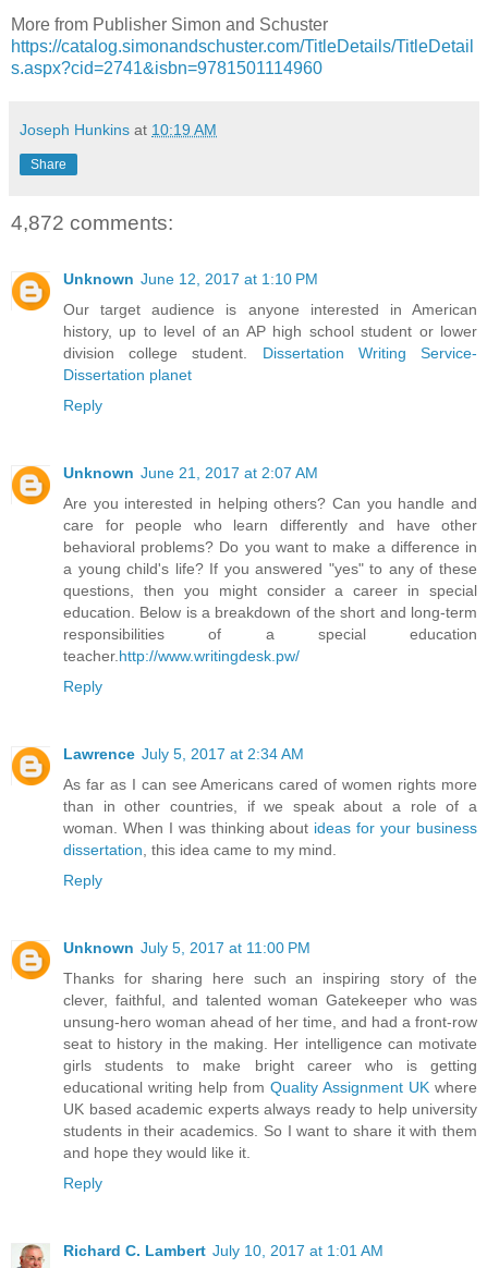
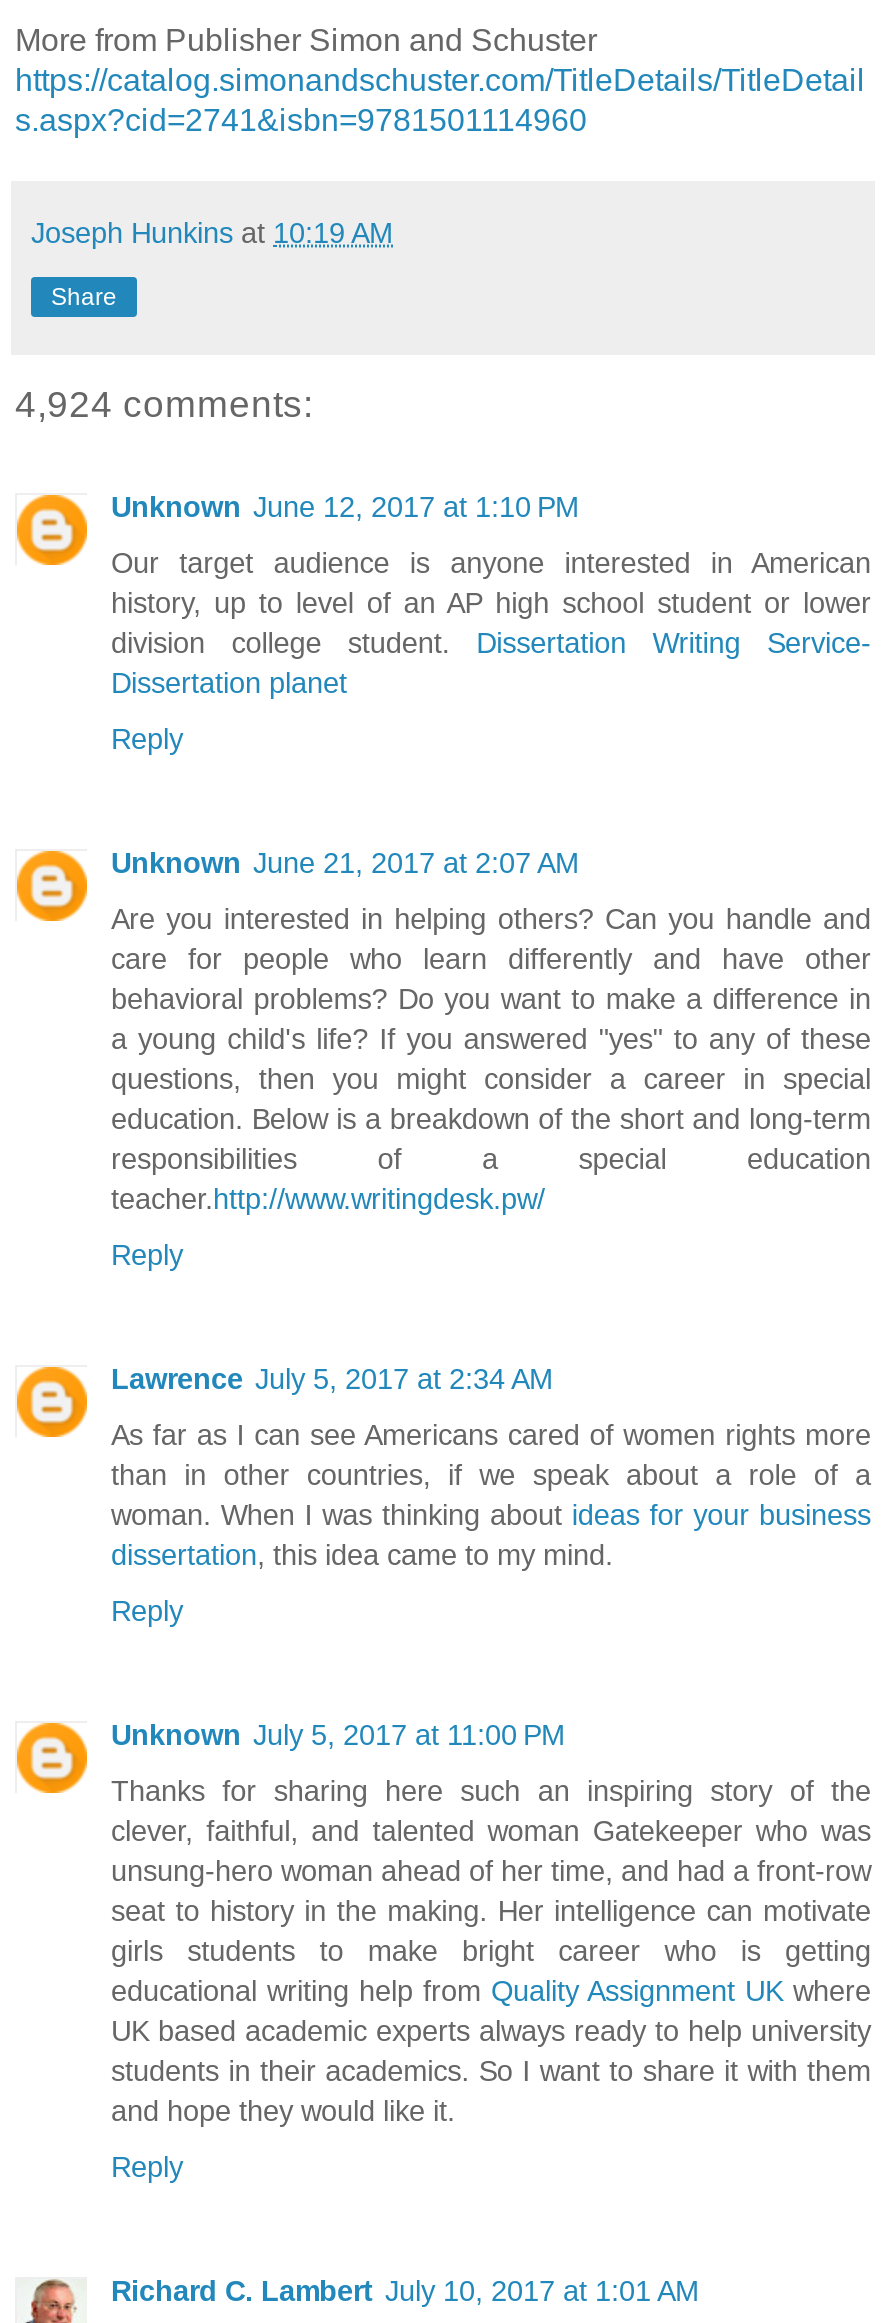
[11,211,173,234] 4,872 comments: -> [15,383,313,425] 4,924 comments:

